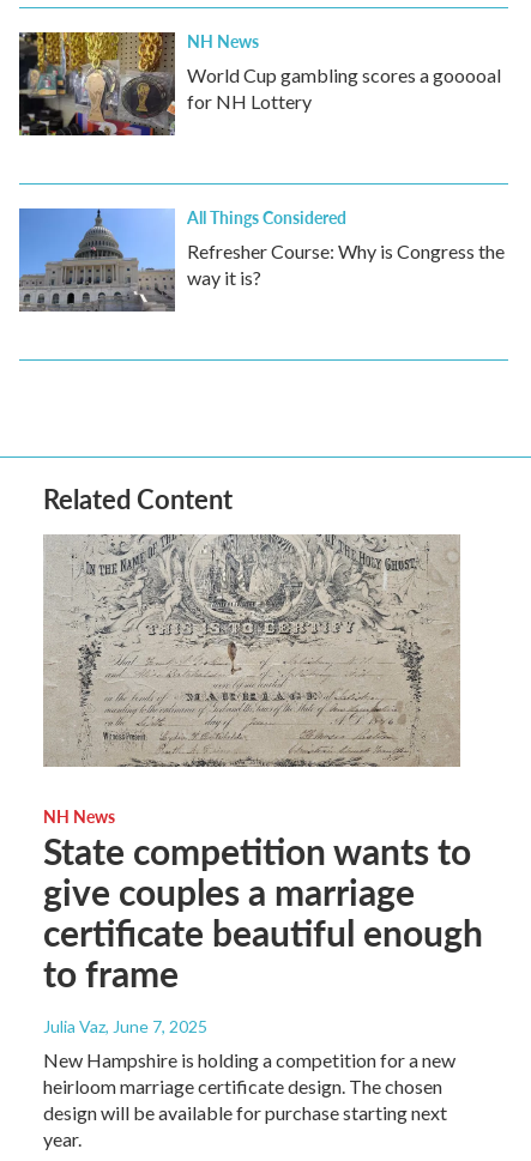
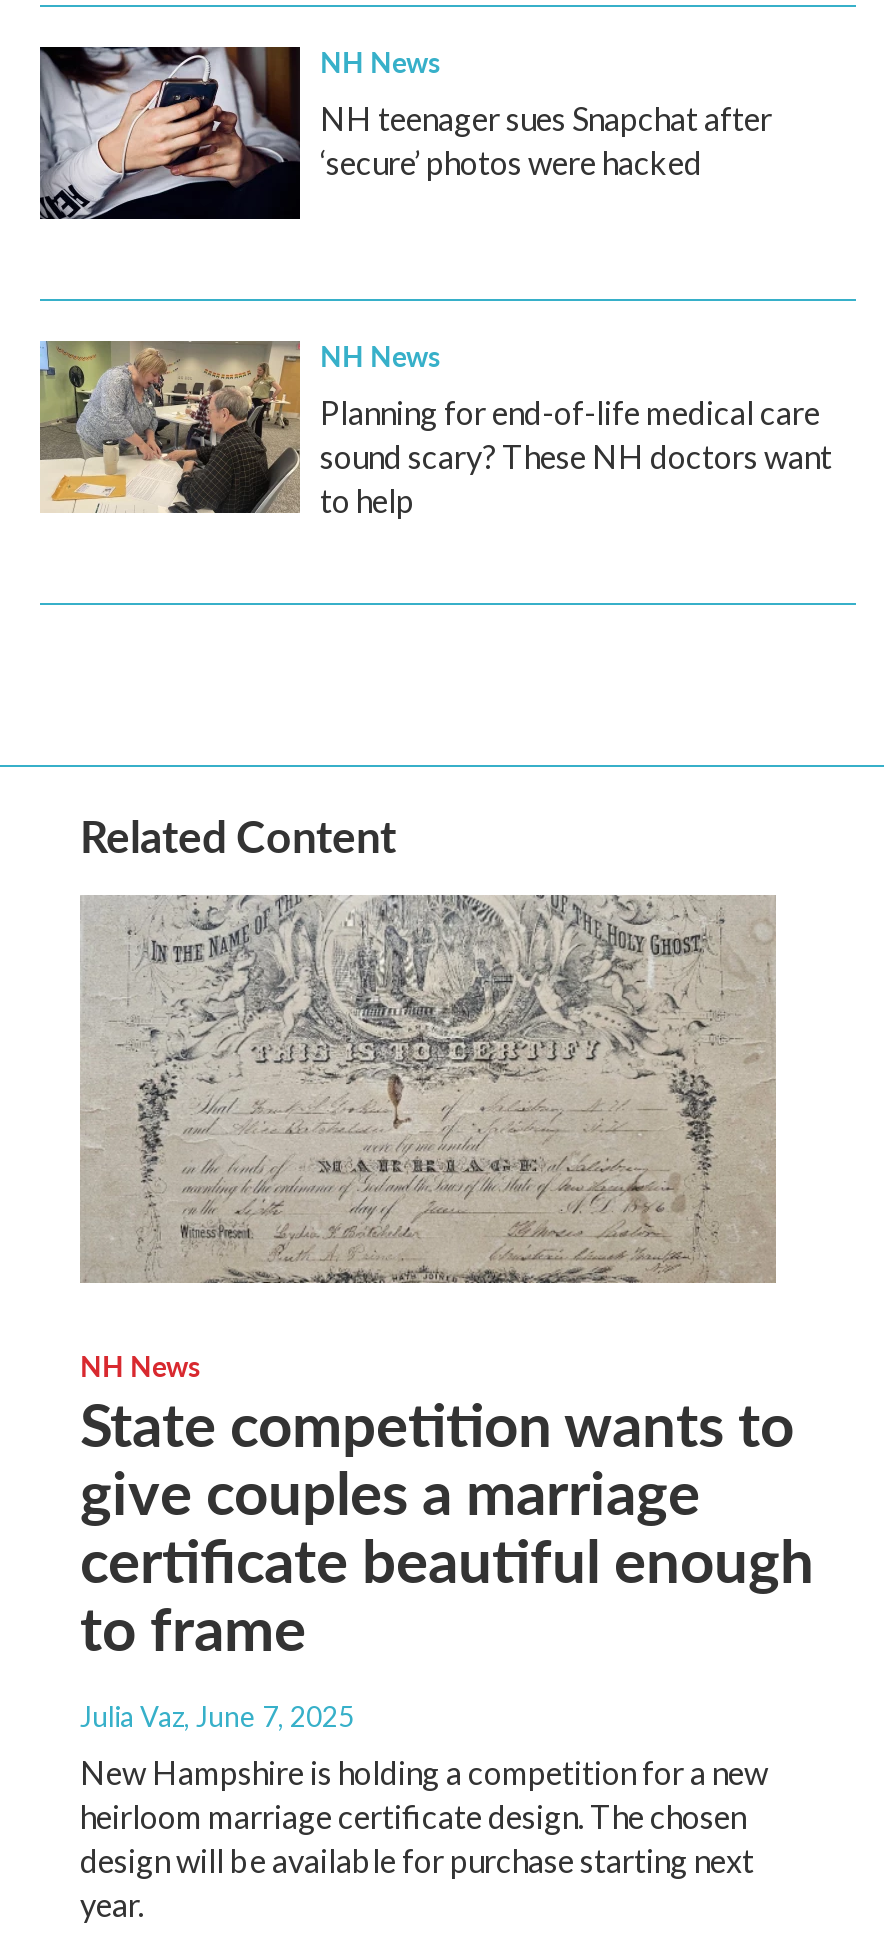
[18,31,501,137] [image] | World Cup gambling scores a gooooal | for NH Lottery -> [38,45,772,221] [image] | NH teenager sues Snapchat after | ‘secure’ photos were hacked
[18,205,505,313] [image] | All Things Considered | Refresher Course: Why is Congress the | way it is? -> [38,335,832,519] [image] | NH News | Planning for end-of-life medical care | sound scary? These NH doctors want | to help

